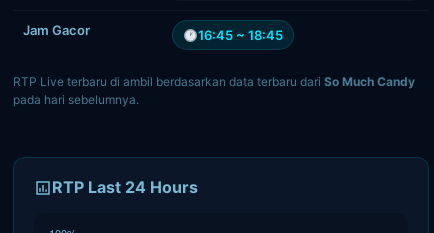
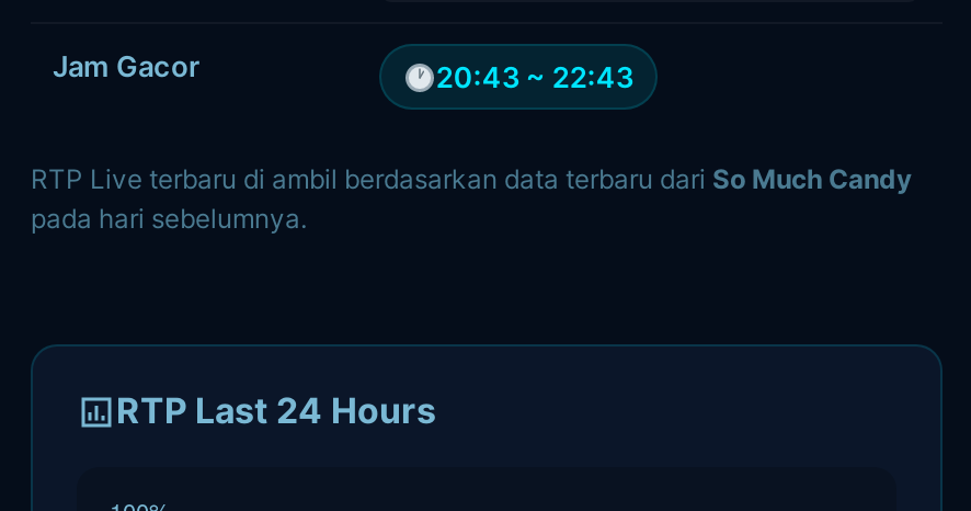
[198,27,283,43] 16:45 ~ 18:45 -> [436,59,633,94] 20:43 ~ 22:43

